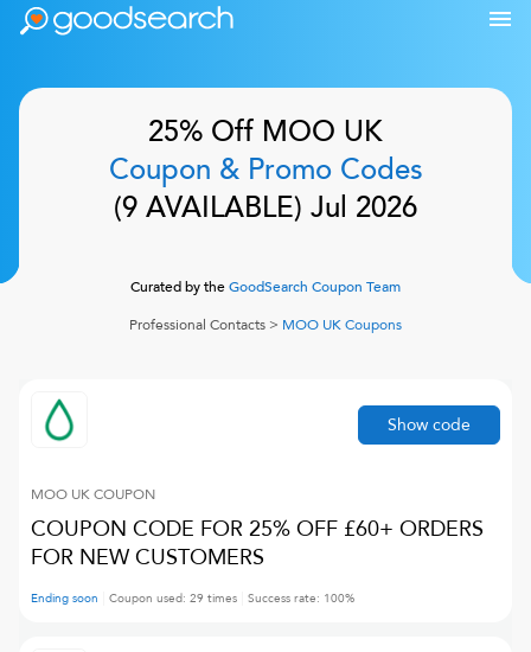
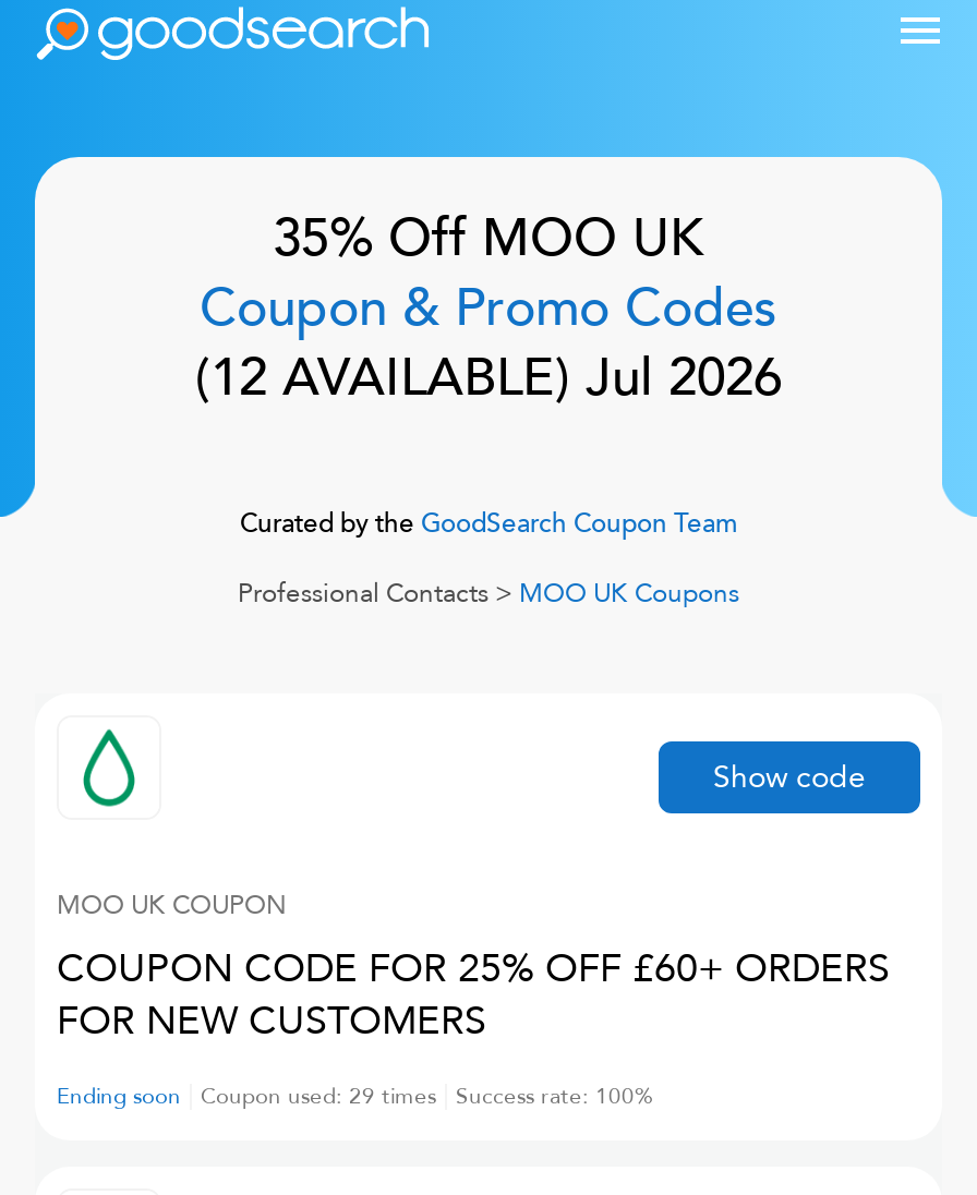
[148,113,383,152] 25% Off MOO UK -> [273,203,704,275] 35% Off MOO UK
[114,188,417,228] (9 AVAILABLE) Jul 2026 -> [195,342,782,414] (12 AVAILABLE) Jul 2026

